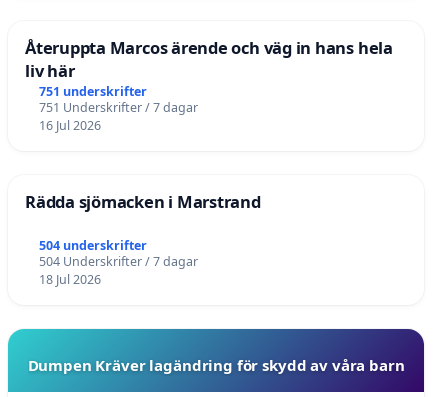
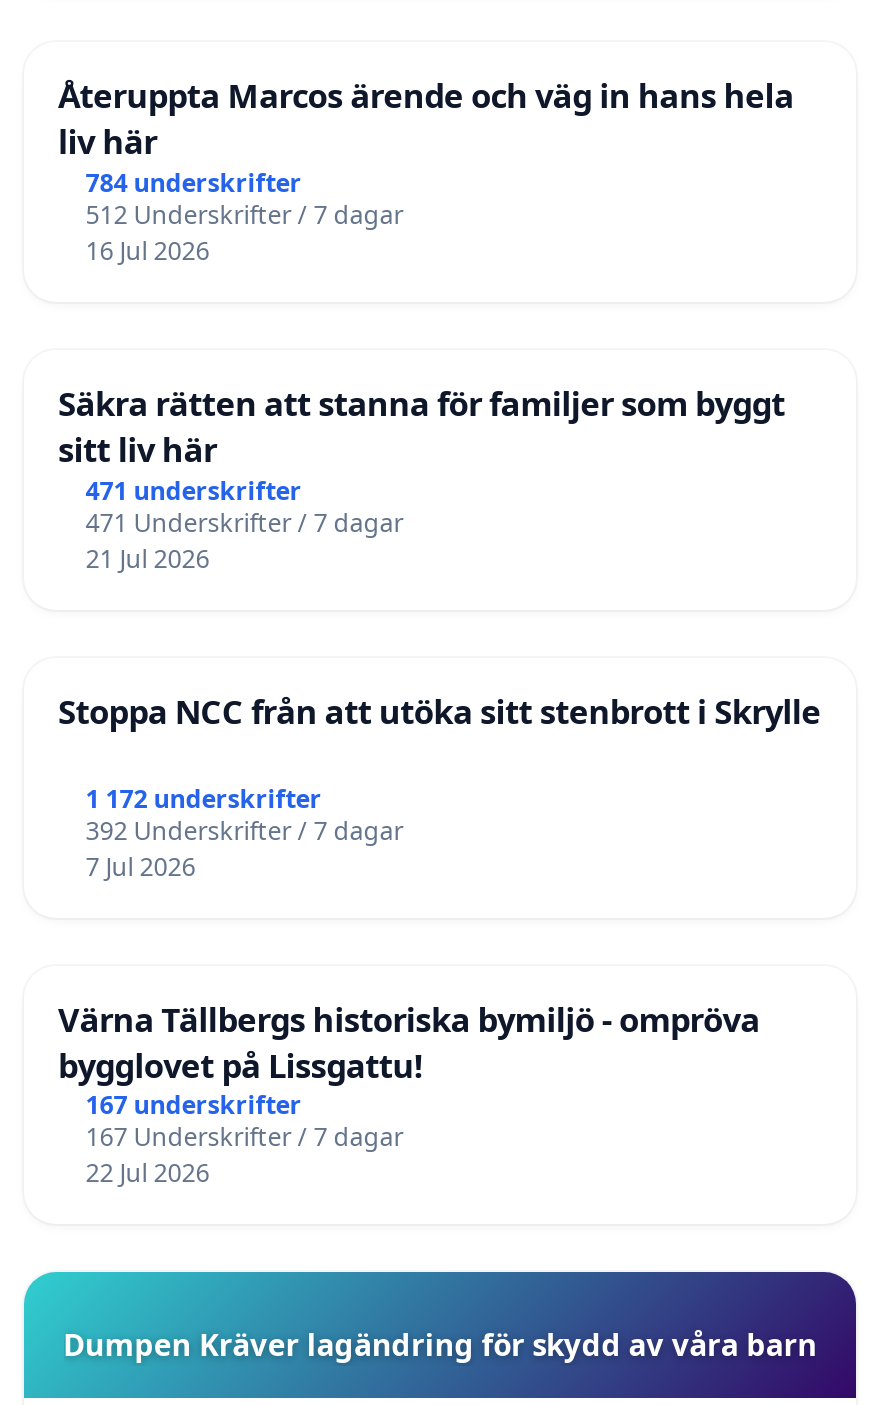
[39,83,147,100] 751 underskrifter -> [86,166,302,200] 784 underskrifter
[39,99,198,116] 751 Underskrifter / 7 dagar -> [86,198,404,232] 512 Underskrifter / 7 dagar
[25,190,261,288] Rädda sjömacken i Marstrand | 504 underskrifter | 504 Underskrifter / 7 dagar | 18 Jul 2026 -> [58,380,821,1191] Säkra rätten att stanna för familjer som byggt | sitt liv här | 471 underskrifter | 471 Underskrifter / 7 dagar | 21 Jul 2026 | Stoppa NCC från att utöka sitt stenbrott i Skrylle | 1 172 underskrifter | 392 Underskrifter / 7 dagar | 7 Jul 2026 | Värna Tällbergs historiska bymiljö - ompröva | bygglovet på Lissgattu! | 167 underskrifter | 167 Underskrifter / 7 dagar | 22 Jul 2026

